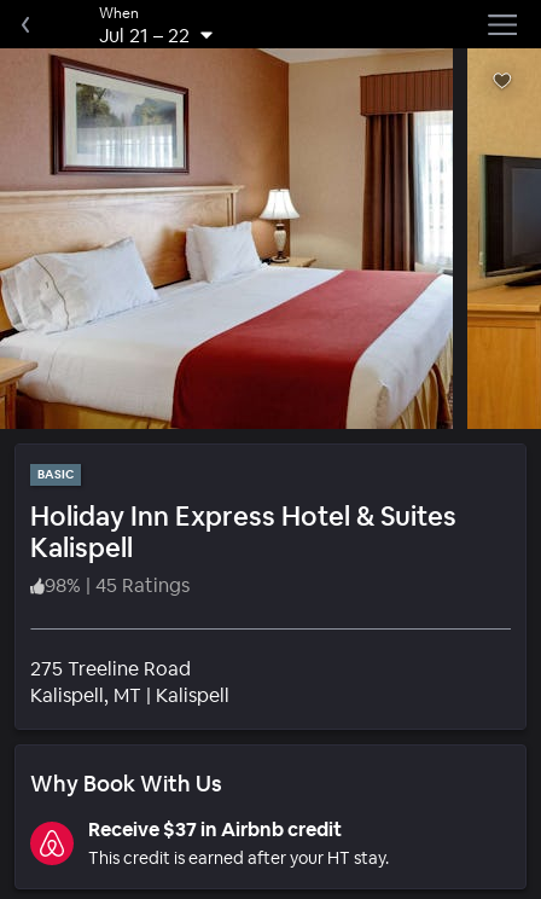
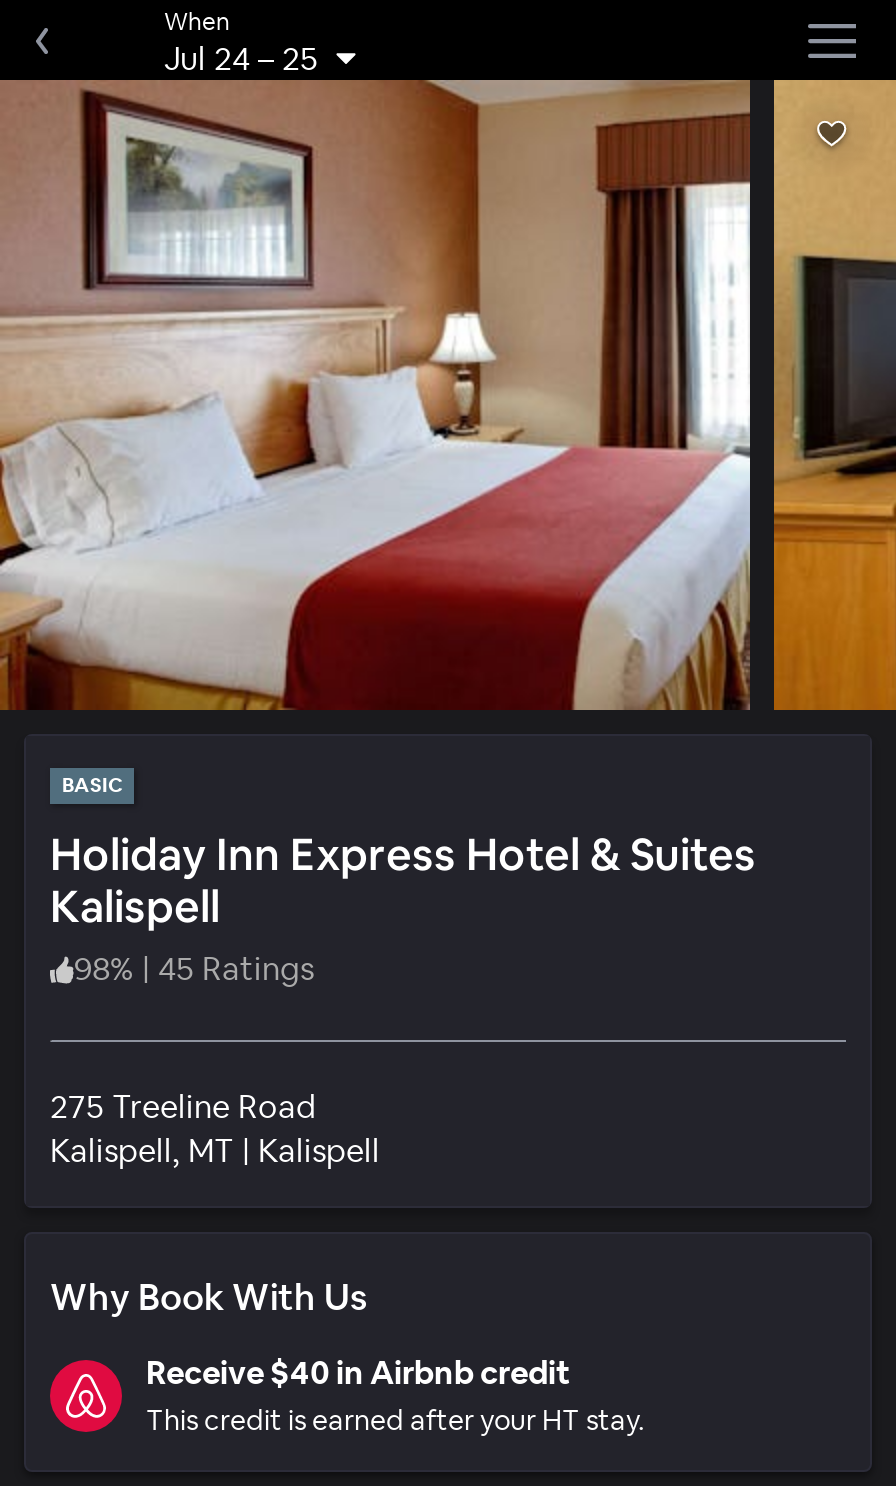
[99,22,190,48] Jul 21 – 22 -> [164,37,318,79] Jul 24 – 25
[88,817,342,842] Receive $37 in Airbnb credit -> [146,1352,570,1394] Receive $40 in Airbnb credit

